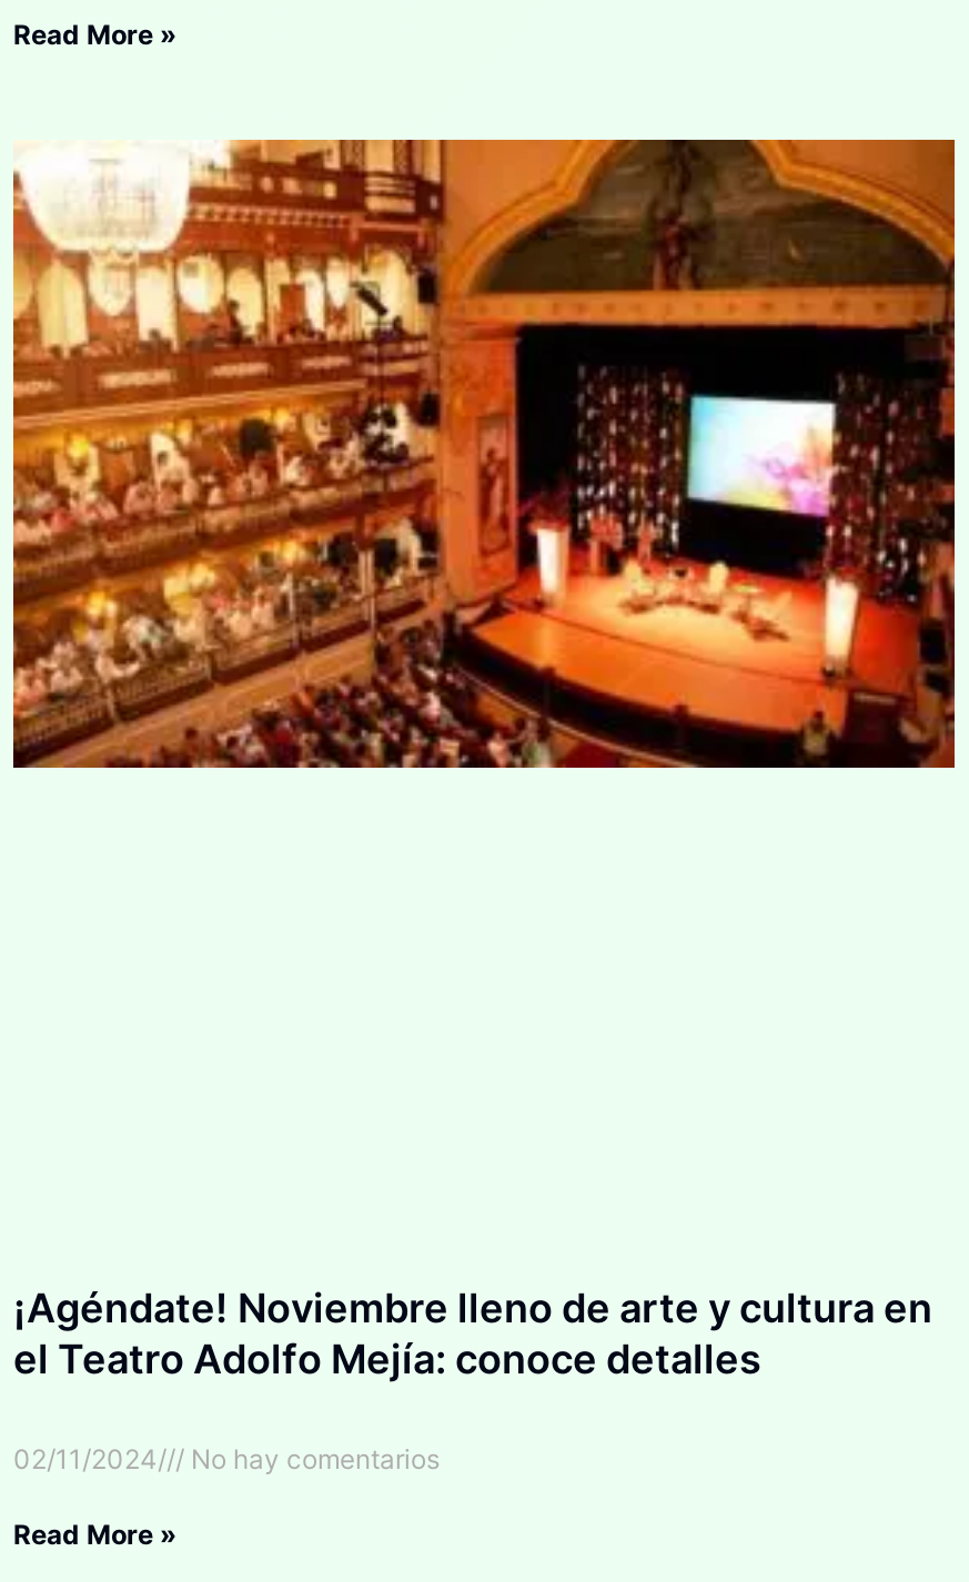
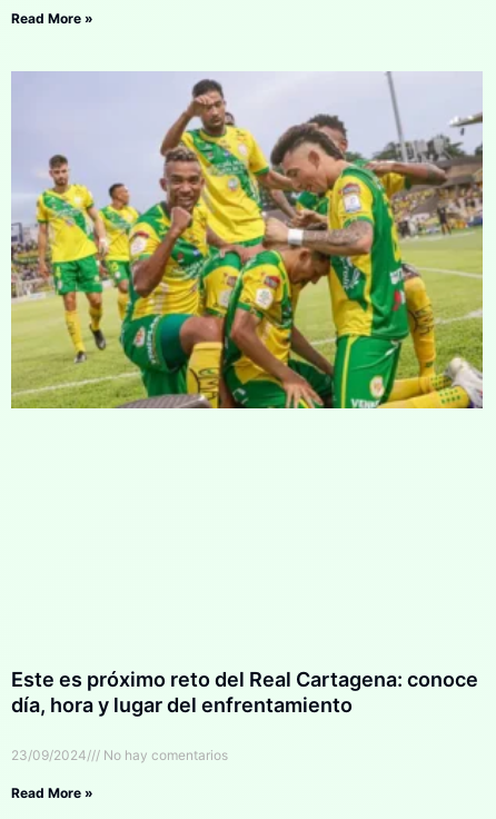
[11,138,957,770] [image] -> [10,71,484,409] [image]
[13,1285,932,1382] ¡Agéndate! Noviembre lleno de arte y cultura en | el Teatro Adolfo Mejía: conoce detalles -> [11,667,478,716] Este es próximo reto del Real Cartagena: conoce | día, hora y lugar del enfrentamiento
[13,1442,440,1475] 02/11/2024 No hay comentarios -> [11,746,228,763] 23/09/2024 No hay comentarios

